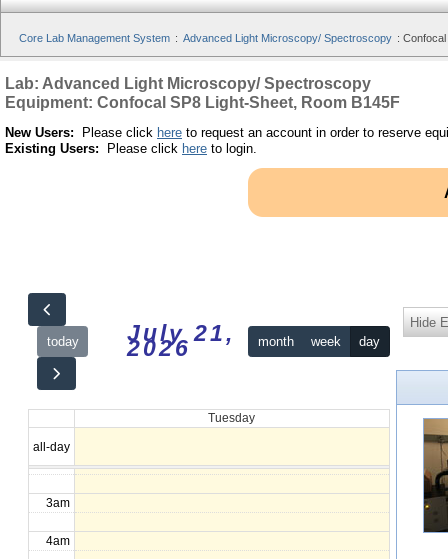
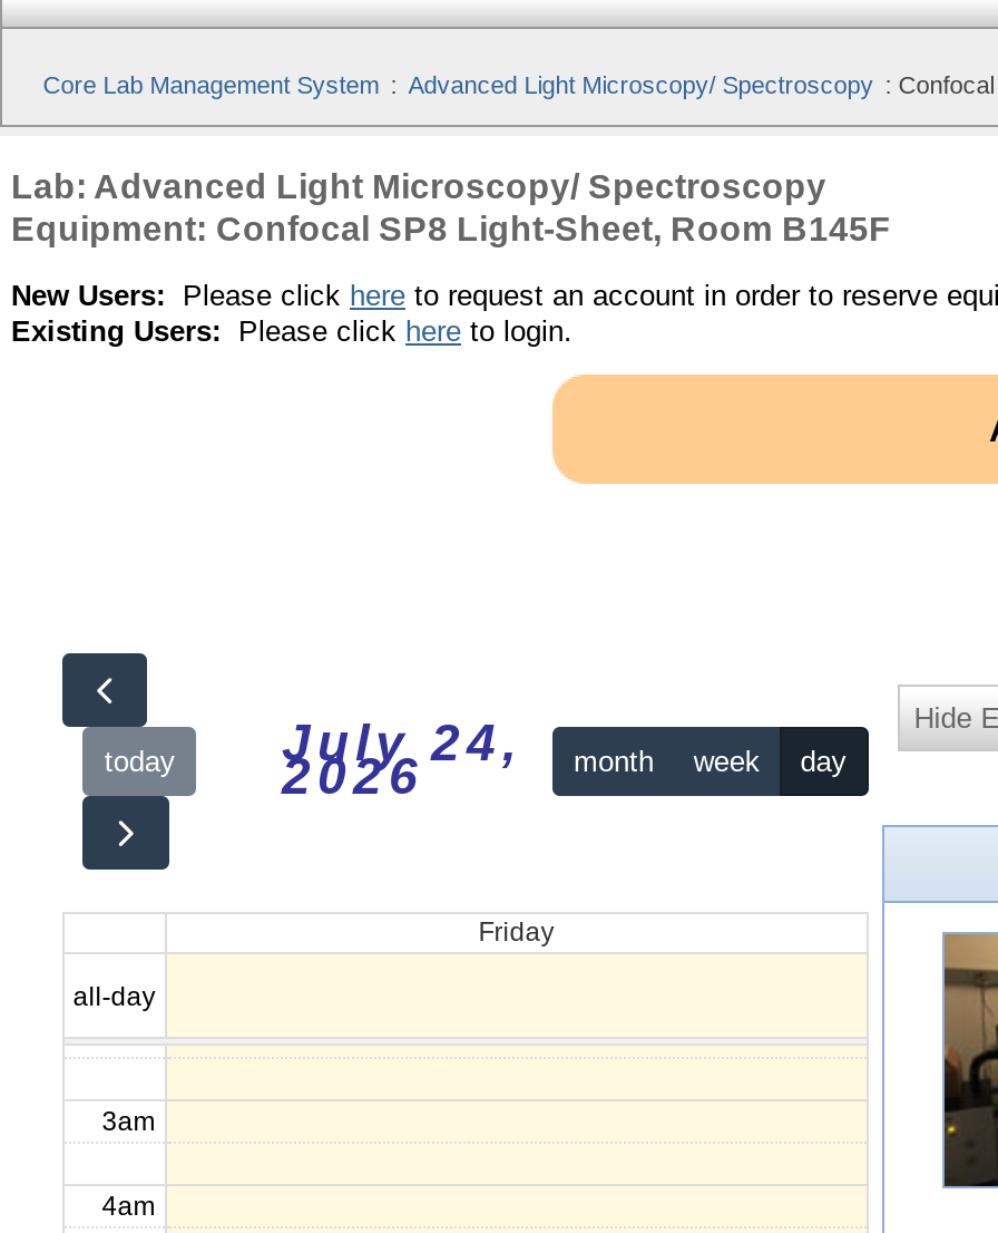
[126,320,380,349] July 21, month week day -> [282,714,847,778] July 24, month week day
[208,411,255,425] Tuesday -> [478,917,554,948] Friday

